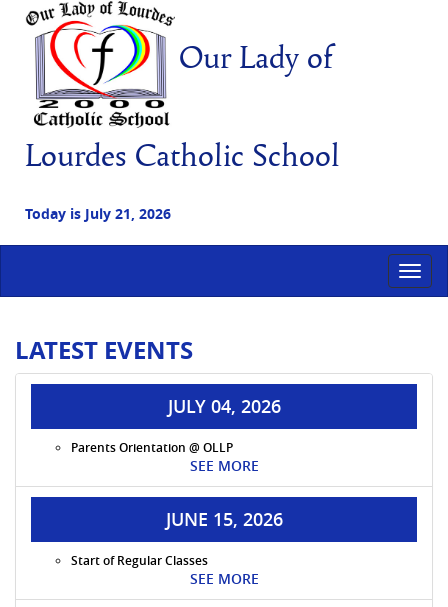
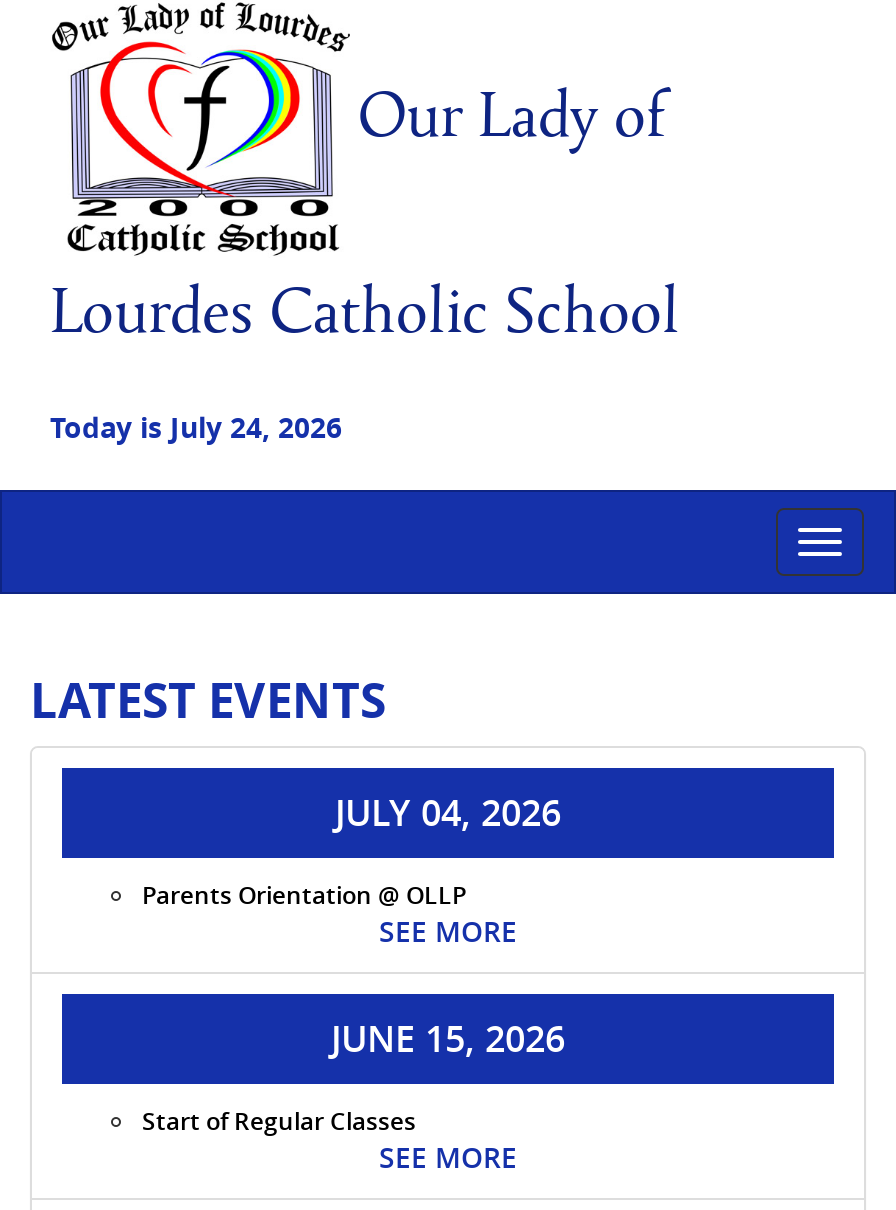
[25,203,171,222] Today is July 21, 2026 -> [50,407,342,445] Today is July 24, 2026

